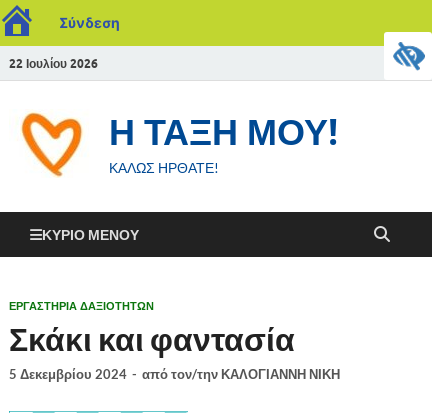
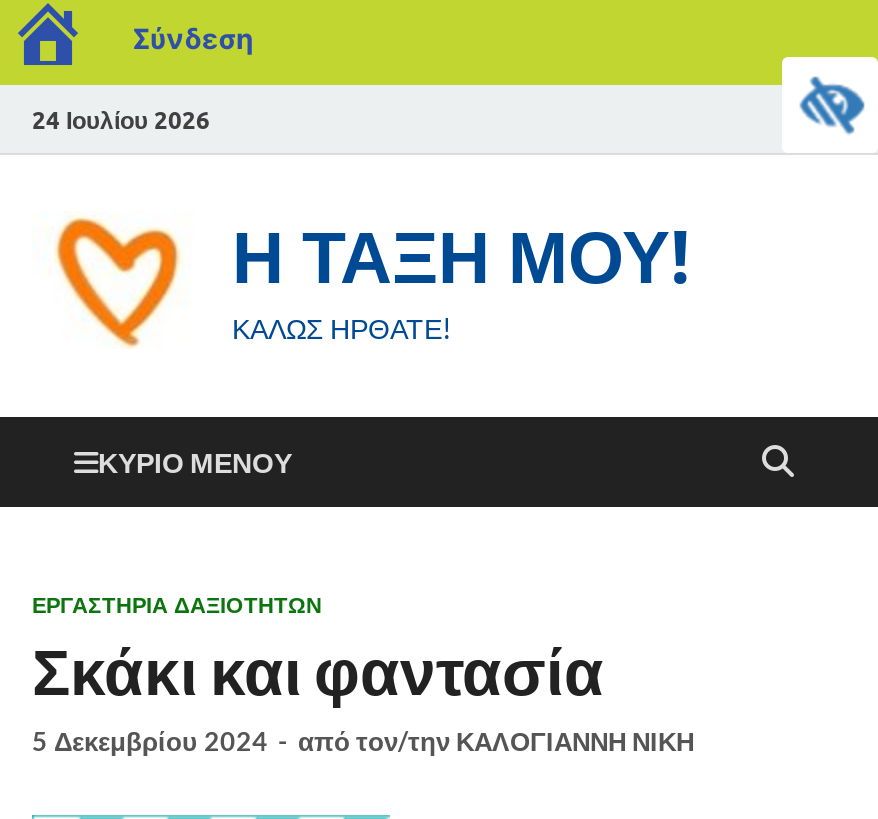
[9,55,98,70] 22 Ιουλίου 2026 -> [32,104,210,134] 24 Ιουλίου 2026

